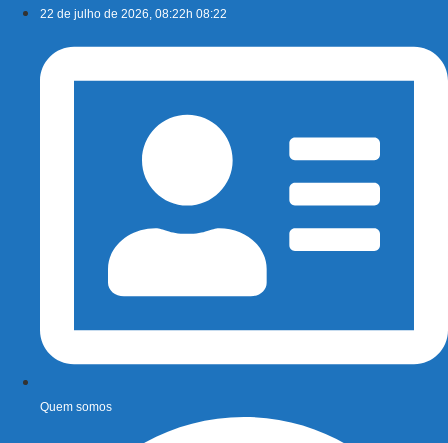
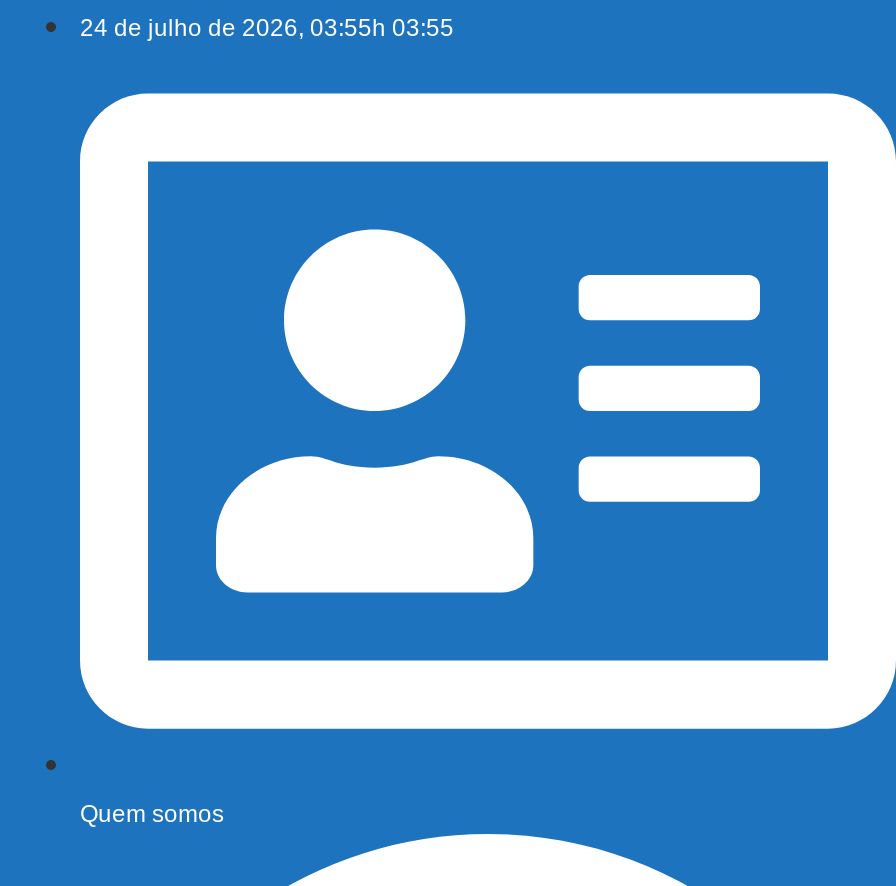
[40,7,227,21] 22 de julho de 2026, 08:22h 08:22 -> [80,14,454,42] 24 de julho de 2026, 03:55h 03:55

